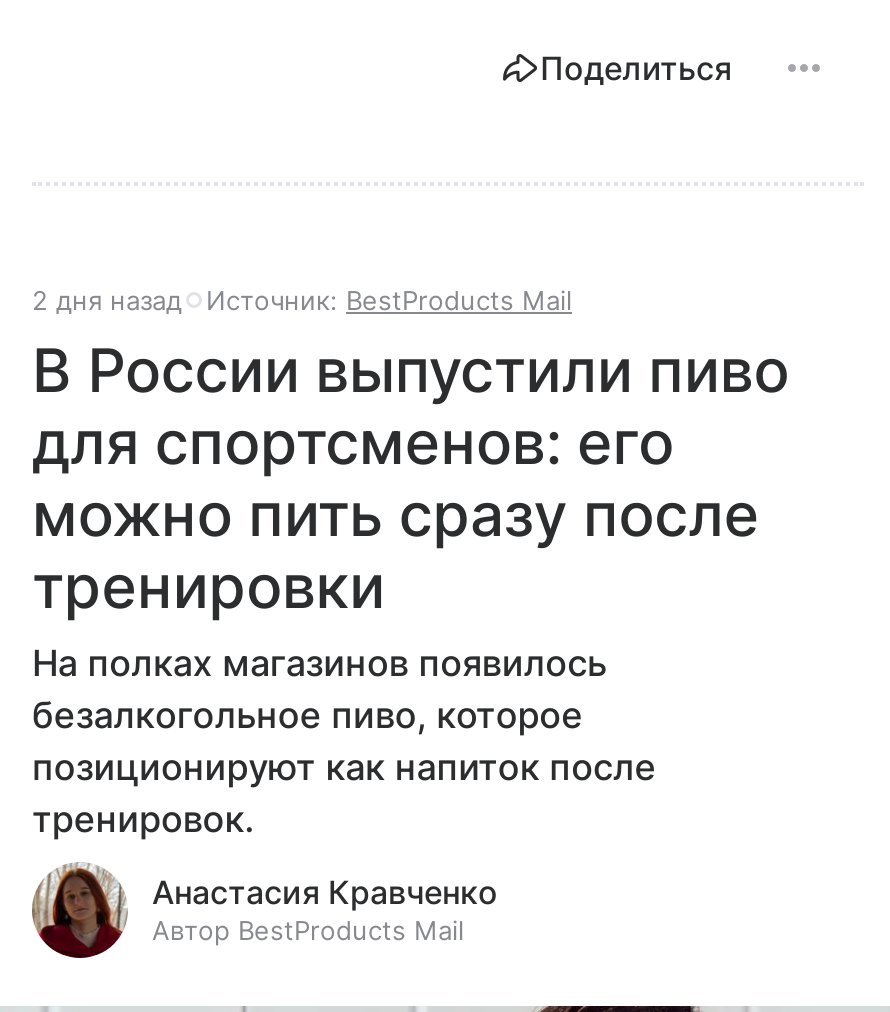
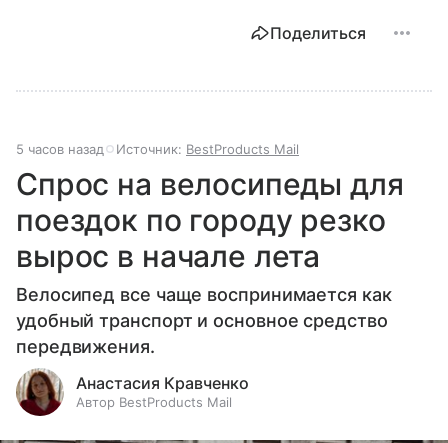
[32,285,572,317] 2 дня назад Источник: BestProducts Mail -> [16,141,299,157] 5 часов назад Источник: BestProducts Mail
[32,335,789,841] В России выпустили пиво | для спортсменов: его | можно пить сразу после | тренировки | На полках магазинов появилось | безалкогольное пиво, которое | позиционируют как напиток после | тренировок. -> [16,166,404,357] Спрос на велосипеды для | поездок по городу резко | вырос в начале лета | Велосипед все чаще воспринимается как | удобный транспорт и основное средство | передвижения.

